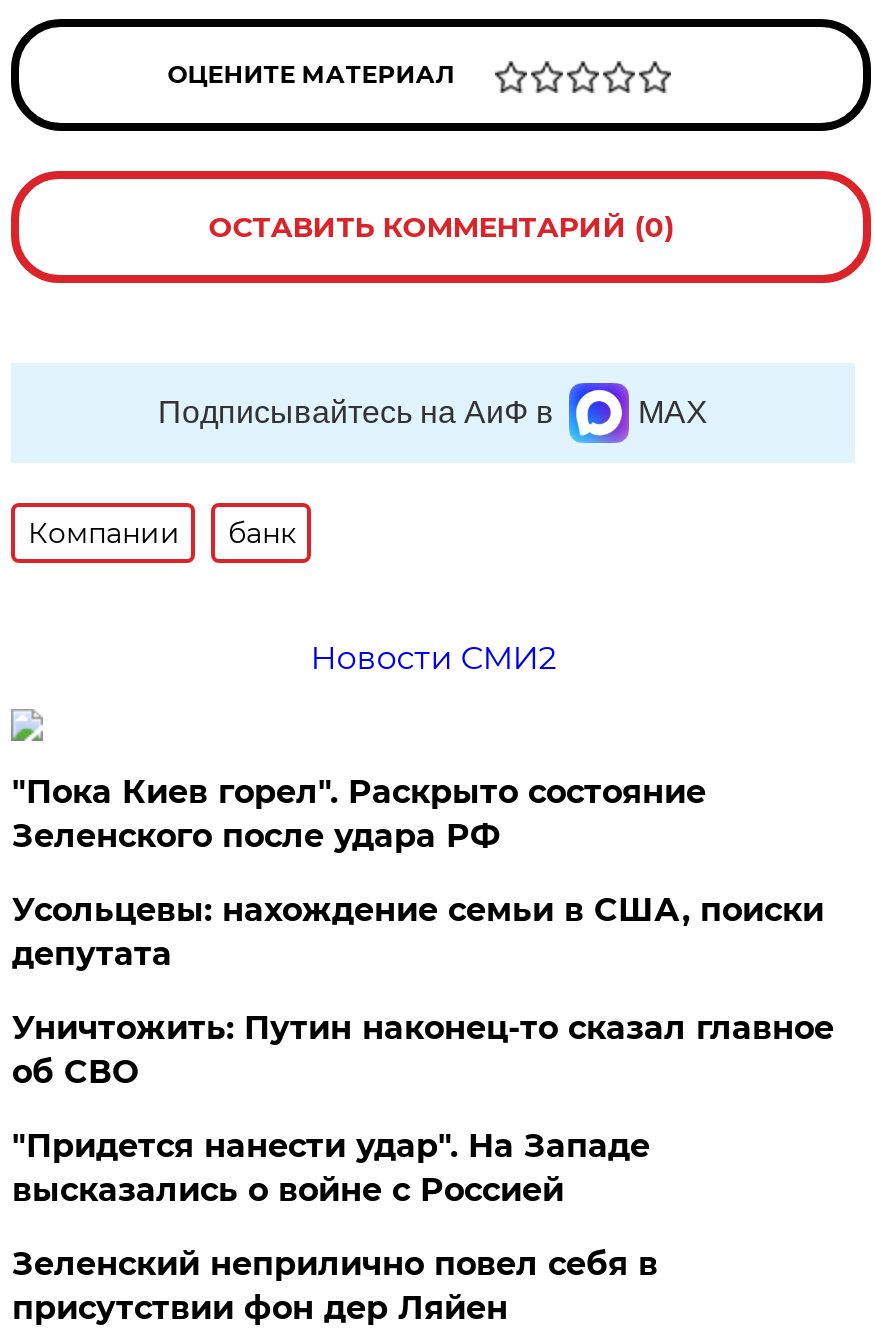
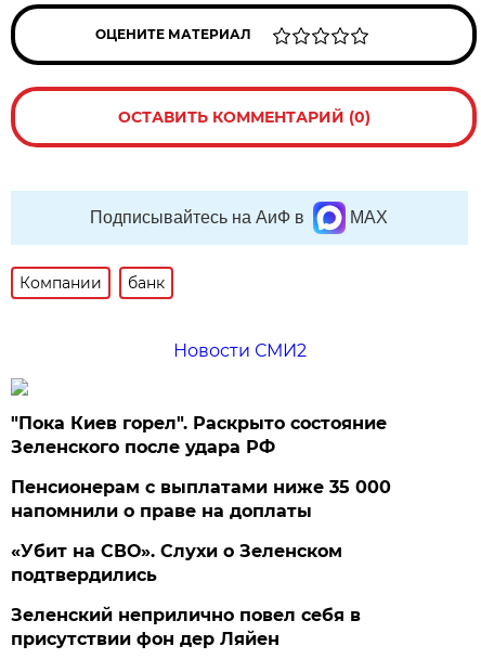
[12,891,834,1209] Усольцевы: нахождение семьи в США, поиски | депутата | Уничтожить: Путин наконец-то сказал главное | об СВО | "Придется нанести удар". На Западе | высказались о войне с Россией -> [11,477,392,585] Пенсионерам с выплатами ниже 35 000 | напомнили о праве на доплаты | «Убит на СВО». Слухи о Зеленском | подтвердились

